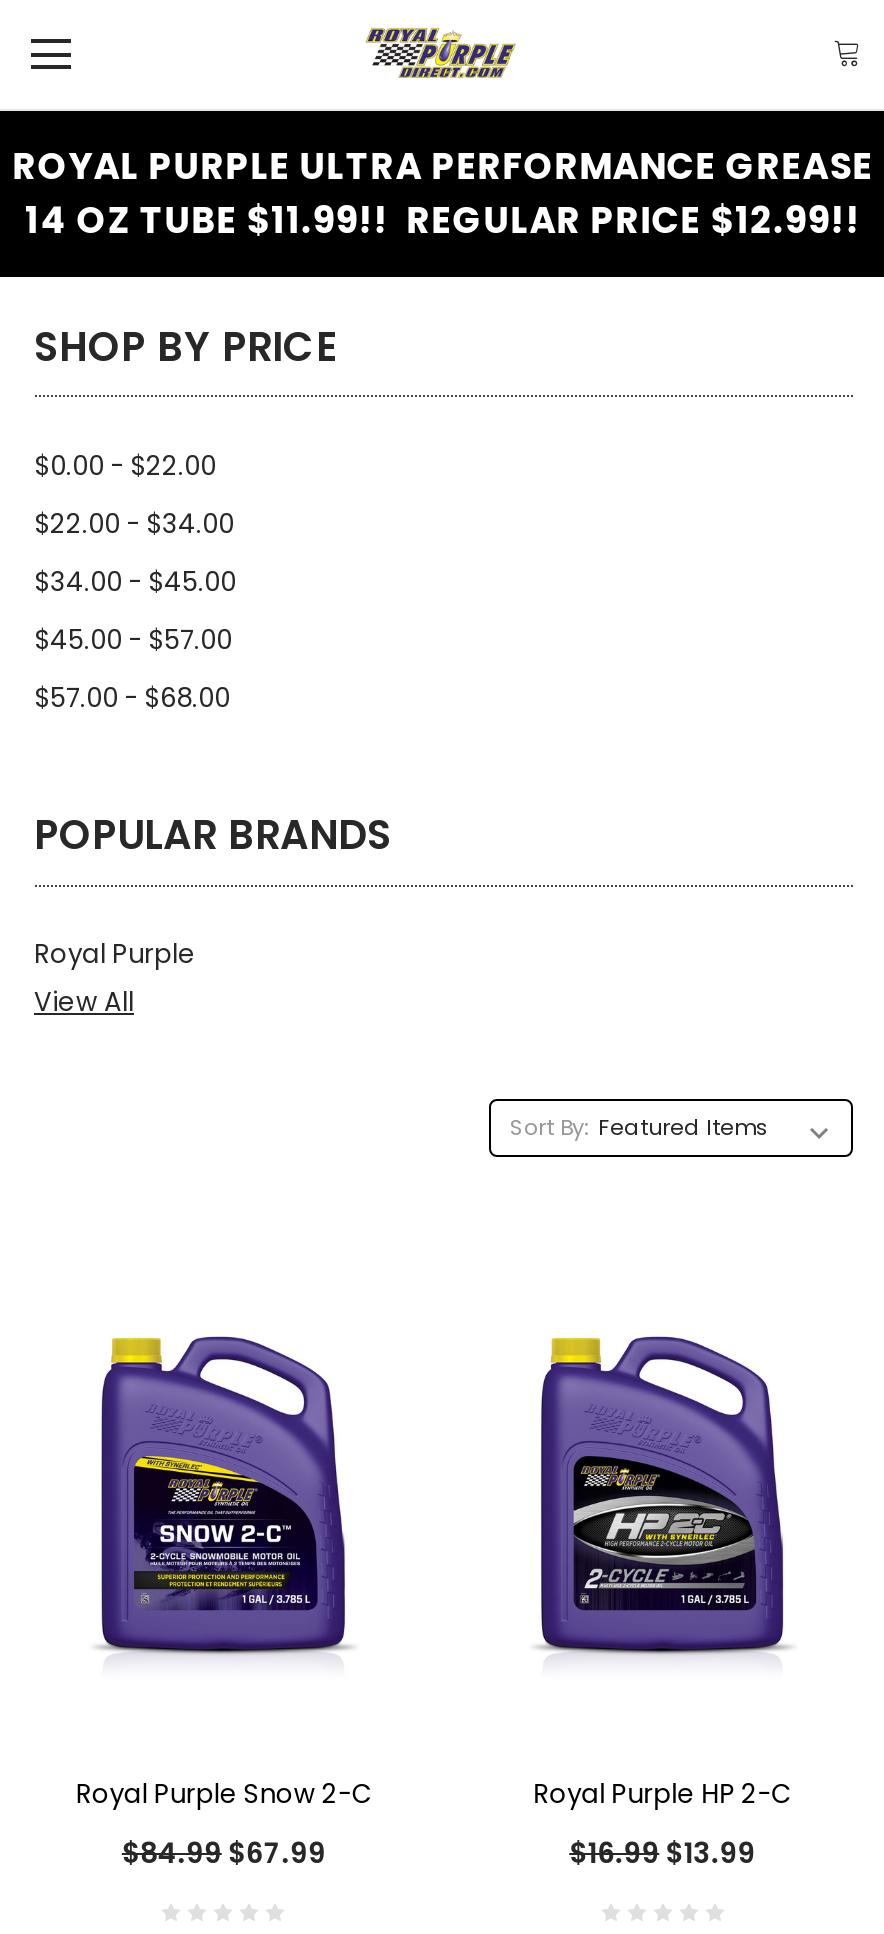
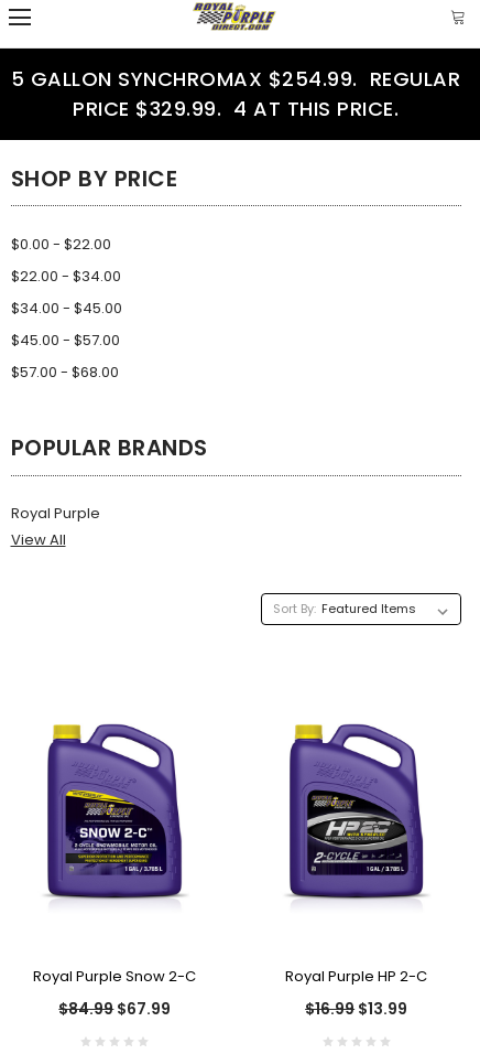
[13,141,873,245] ROYAL PURPLE ULTRA PERFORMANCE GREASE | 14 OZ TUBE $11.99!! REGULAR PRICE $12.99!! -> [11,65,460,122] 5 GALLON SYNCHROMAX $254.99. REGULAR | PRICE $329.99. 4 AT THIS PRICE.

